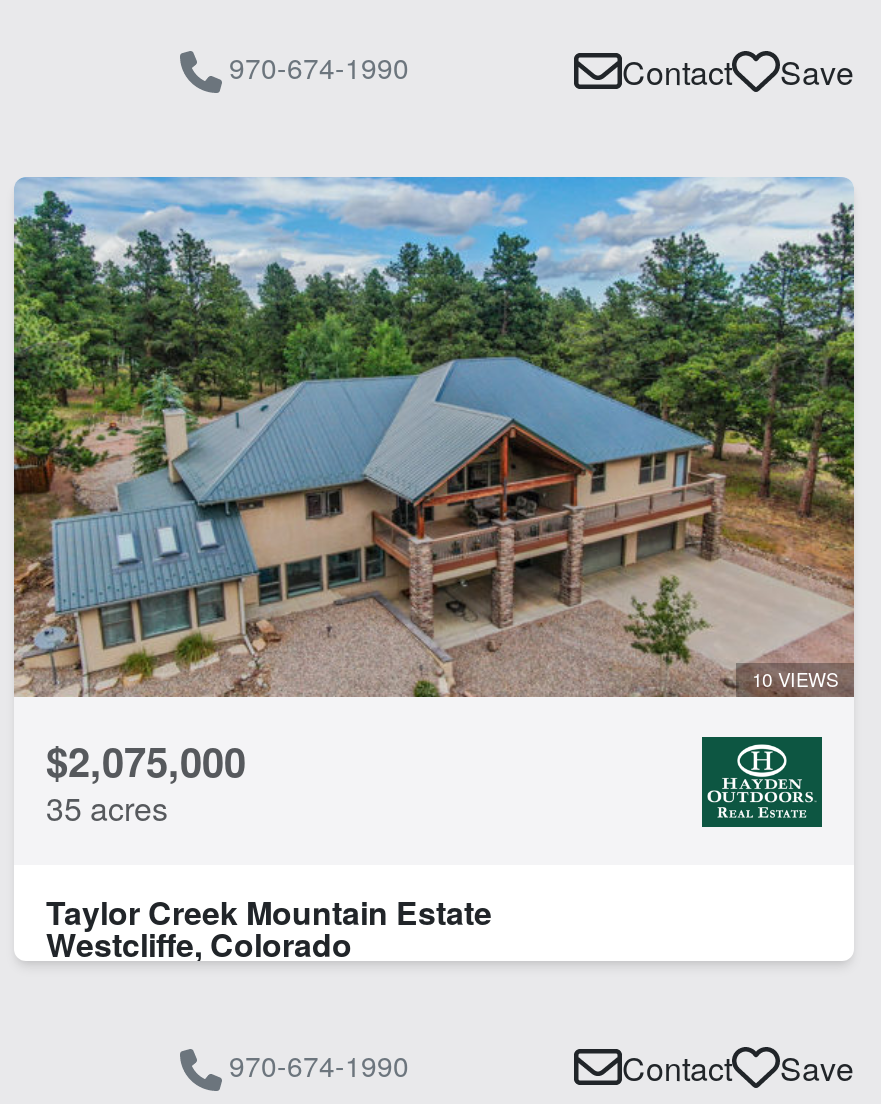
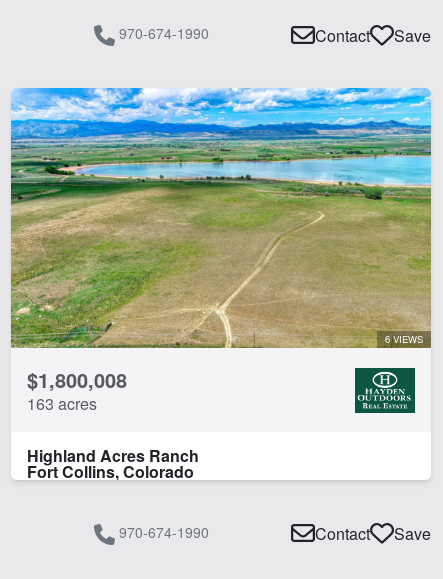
[12,175,856,697] [image] | 10 VIEWS -> [10,87,432,348] [image] | 6 VIEWS
[46,731,246,831] $2,075,000 | 35 acres -> [27,365,127,415] $1,800,008 | 163 acres
[46,889,492,967] Taylor Creek Mountain Estate | Westcliffe, Colorado -> [27,444,199,483] Highland Acres Ranch | Fort Collins, Colorado

